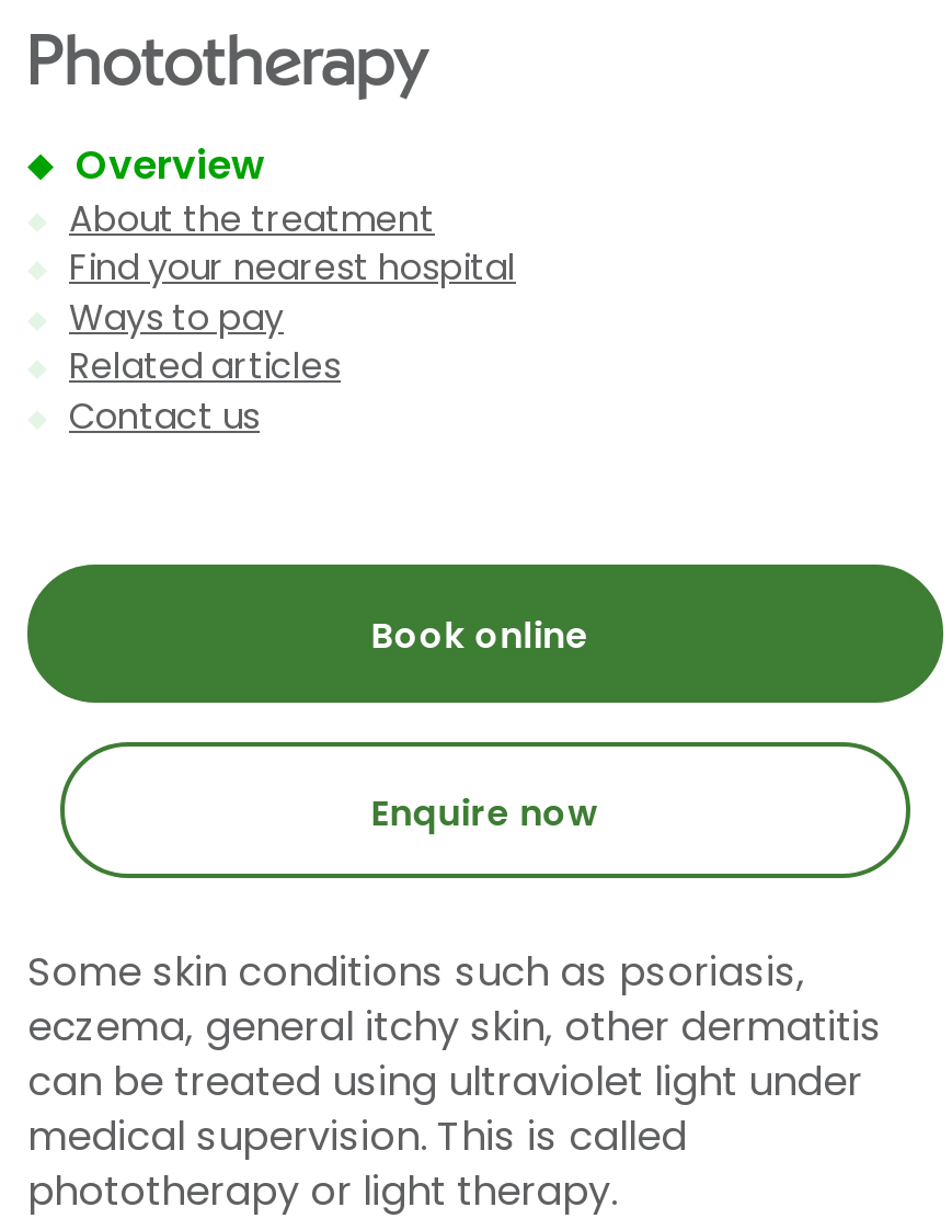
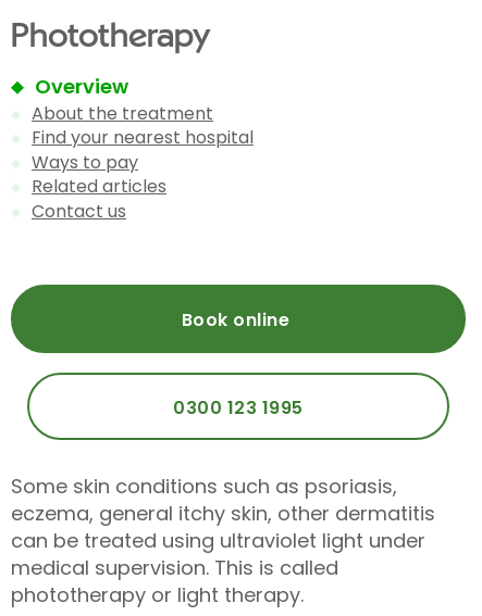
[371,787,599,838] Enquire now -> [173,395,303,420] 0300 123 1995

